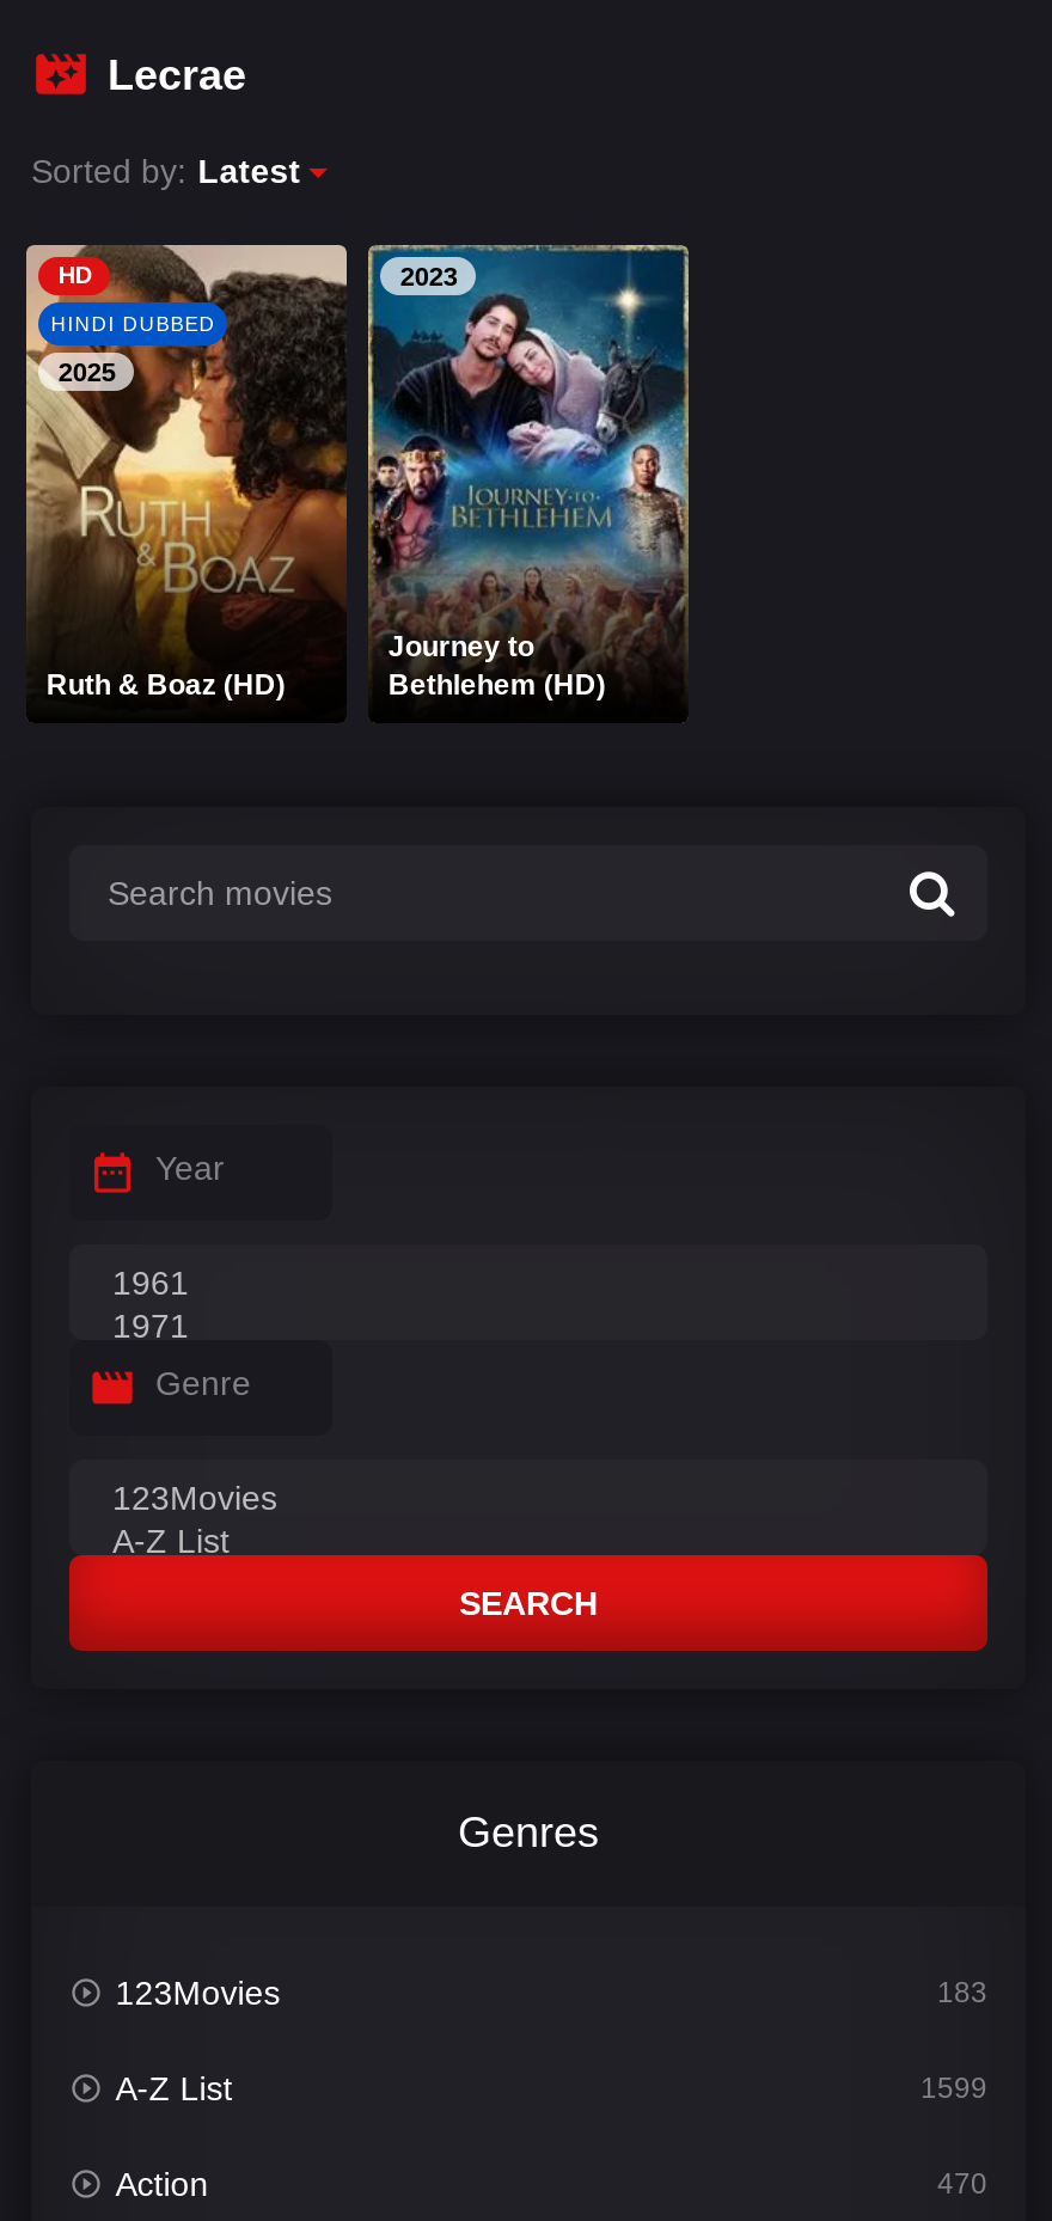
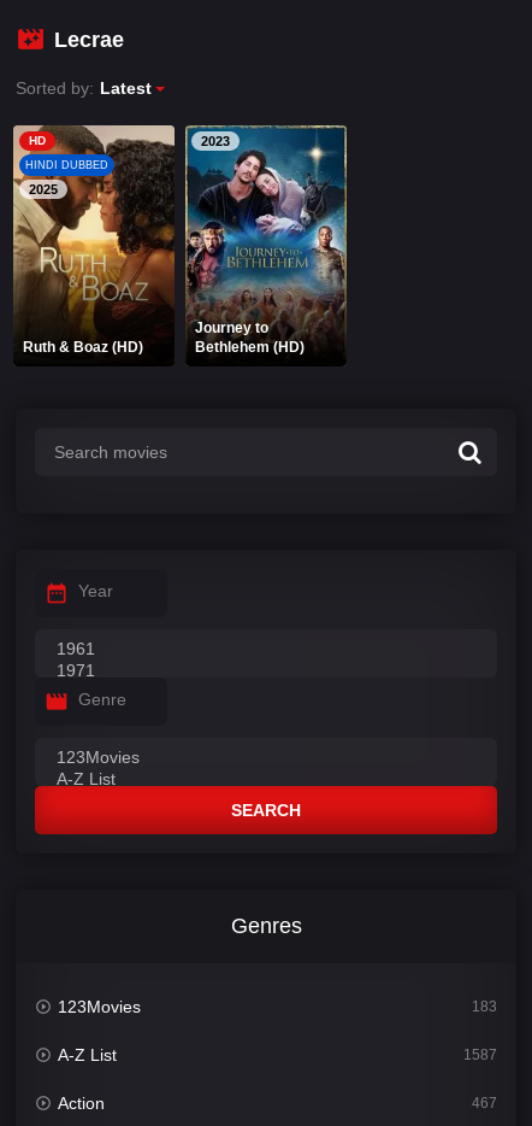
[921,2072,987,2106] 1599 -> [463,1047,497,1064] 1587
[937,2168,987,2201] 470 -> [472,1095,497,1112] 467

